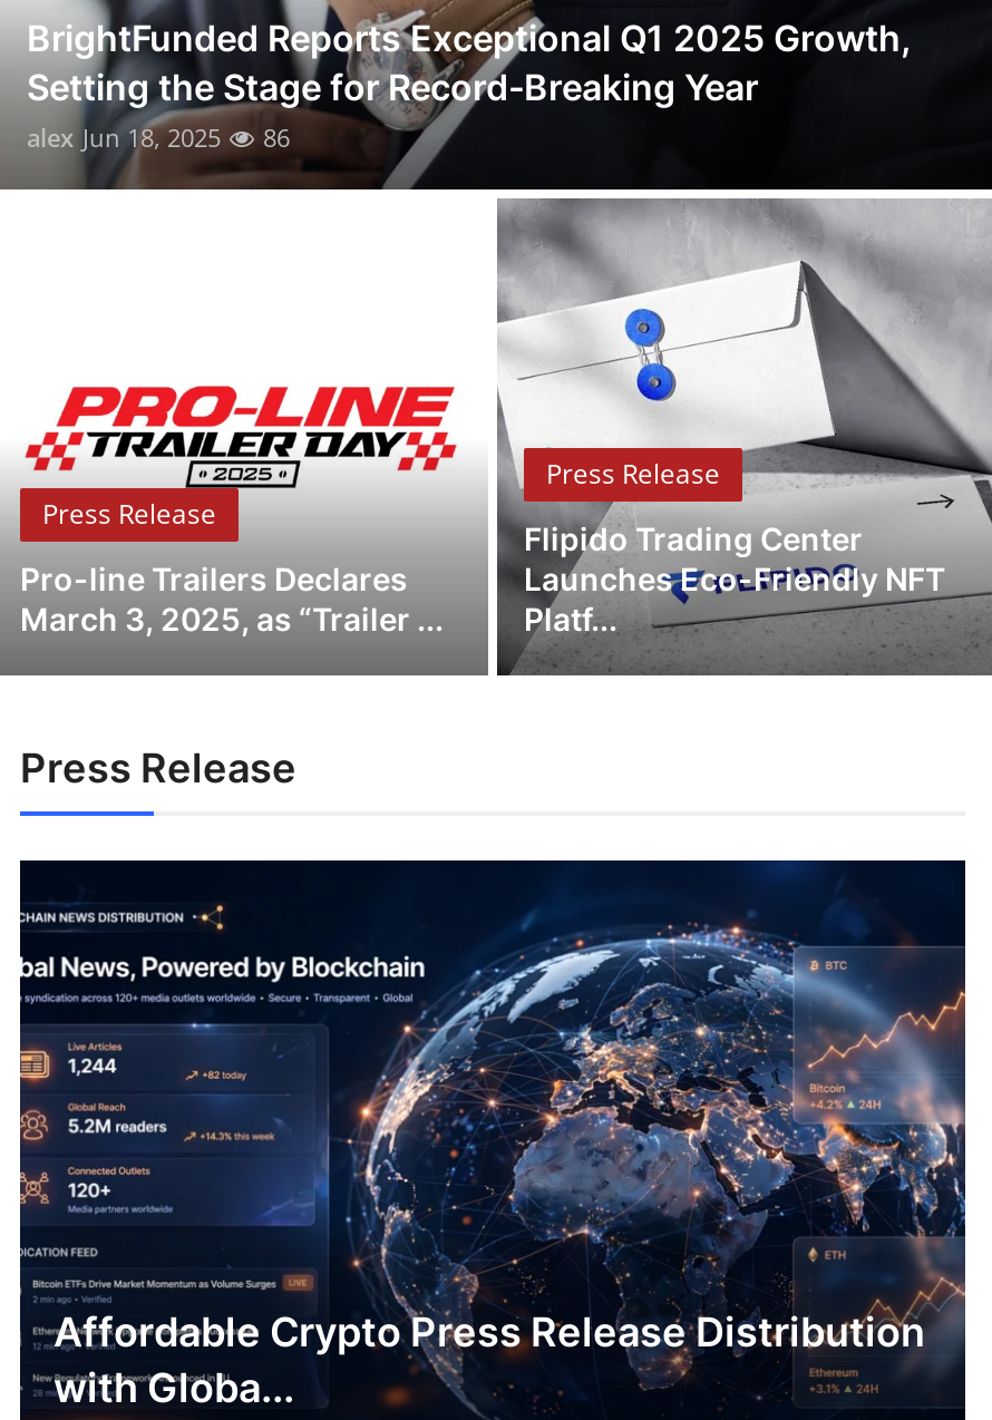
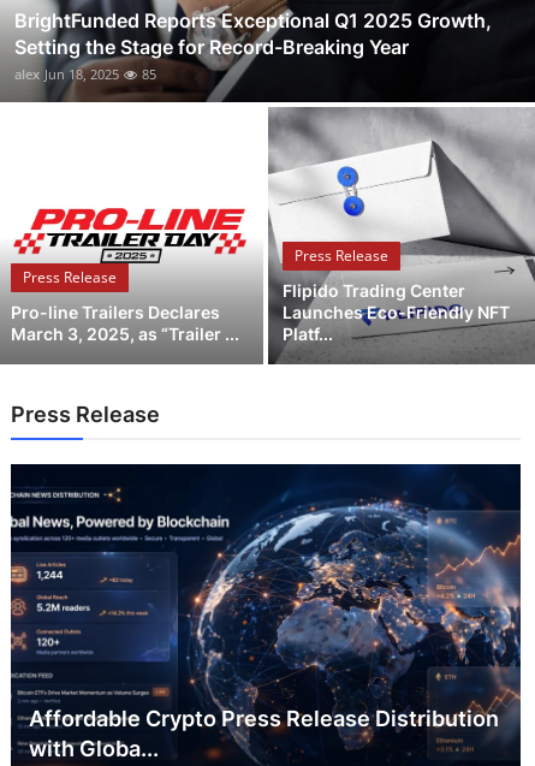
[256,120,290,154] 86 -> [138,65,156,83] 85

